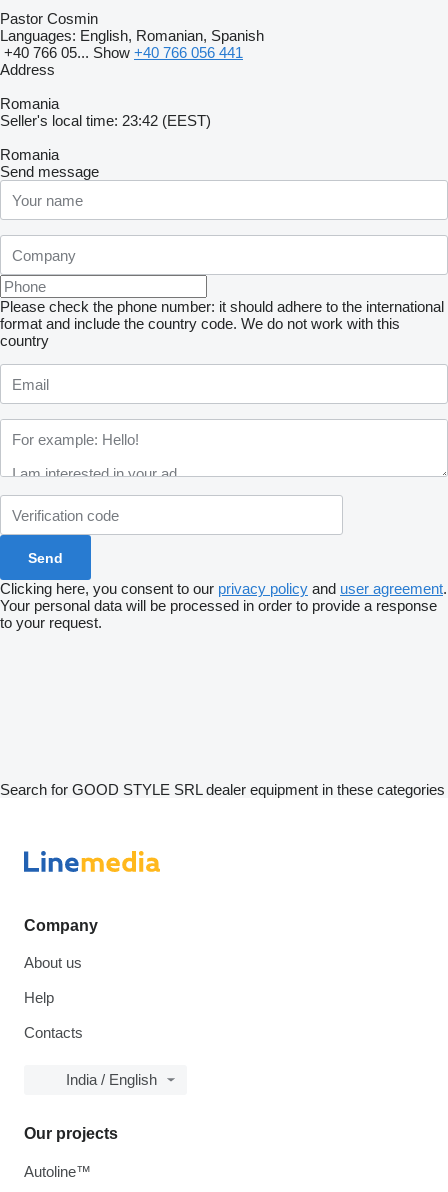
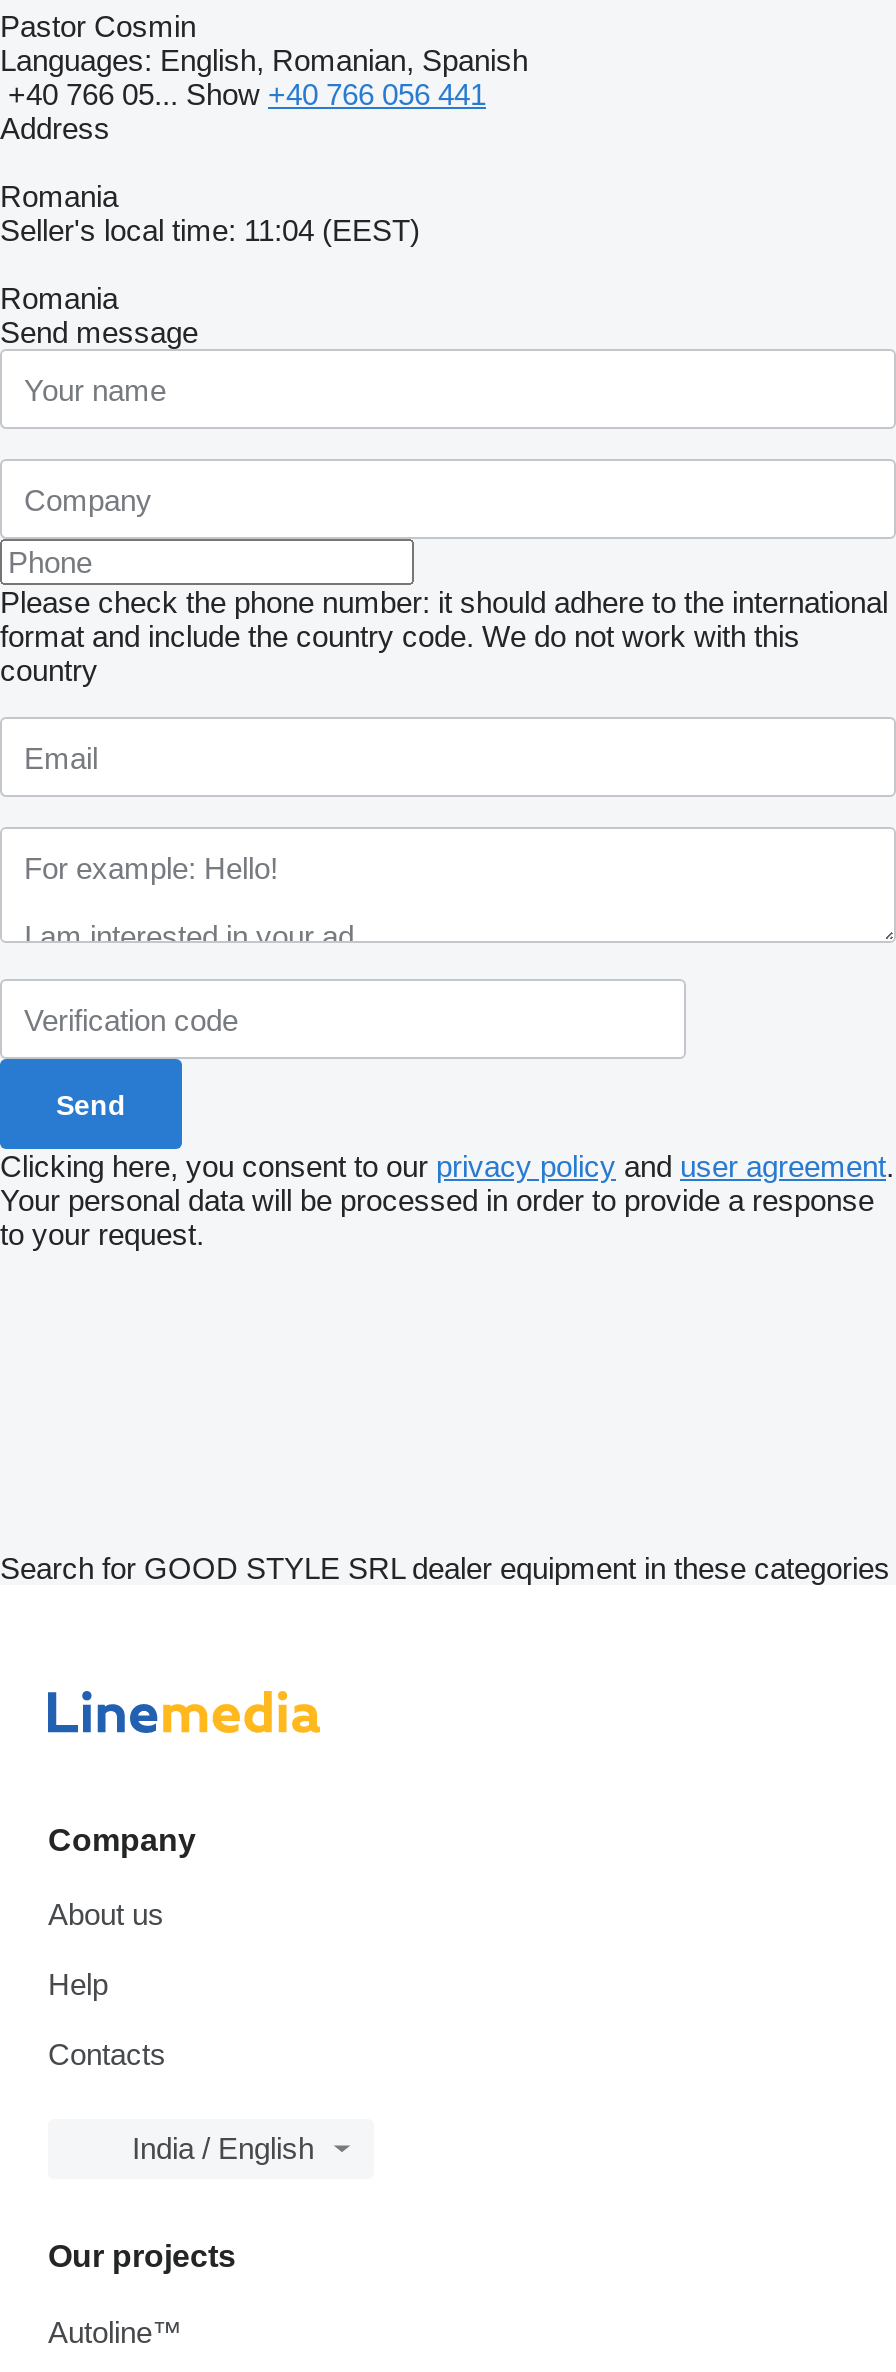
[0,112,211,129] Seller's local time: 23:42 (EEST) -> [0,213,420,247] Seller's local time: 11:04 (EEST)

